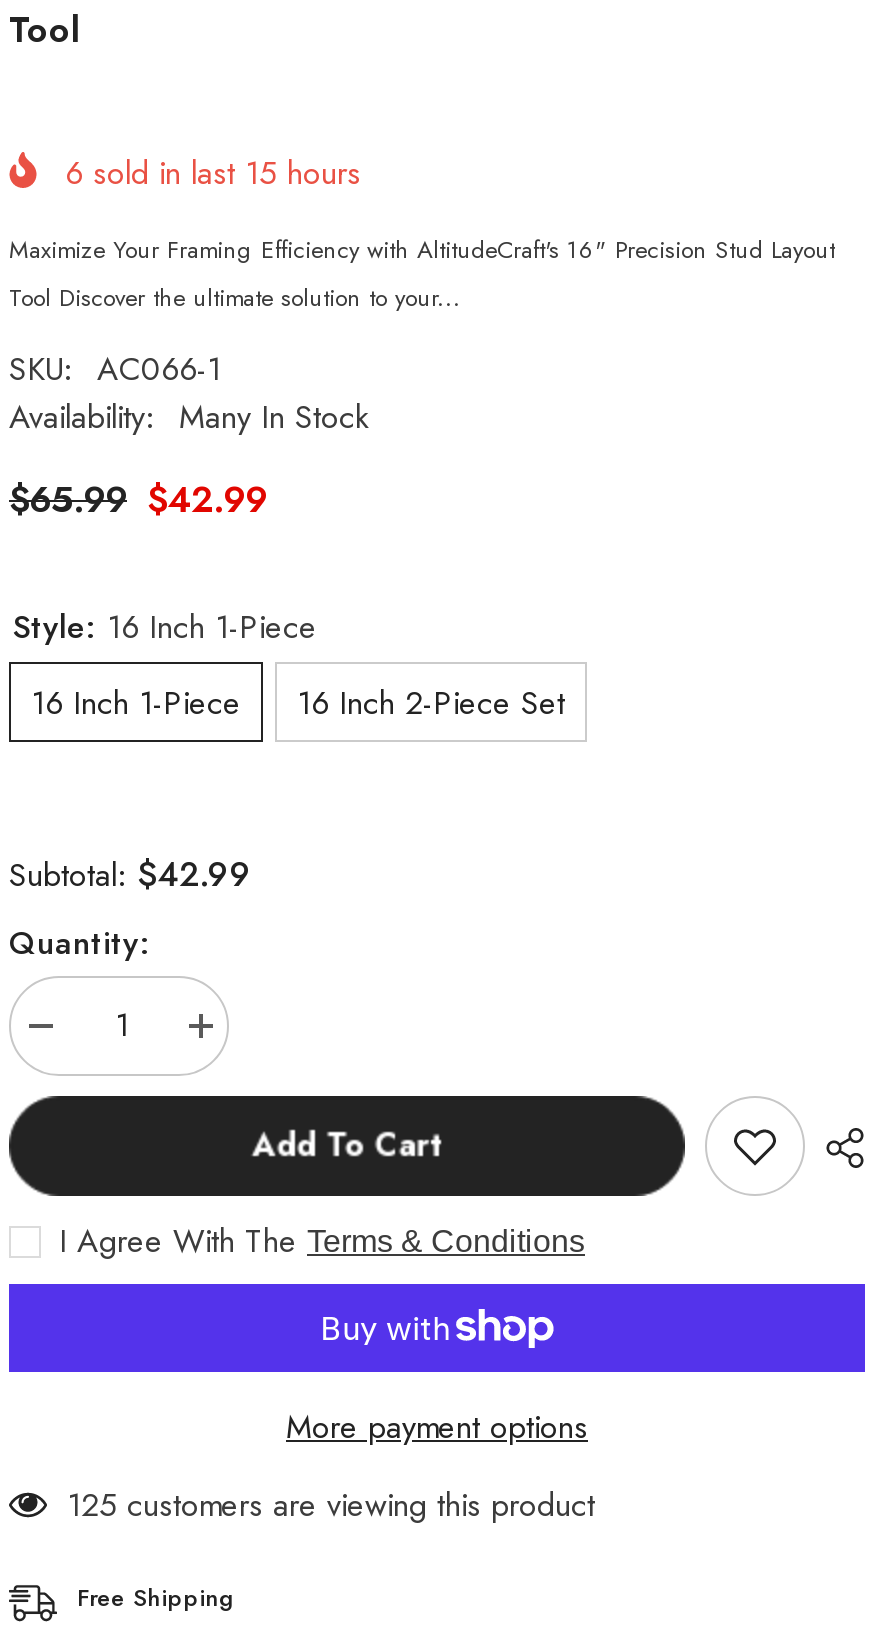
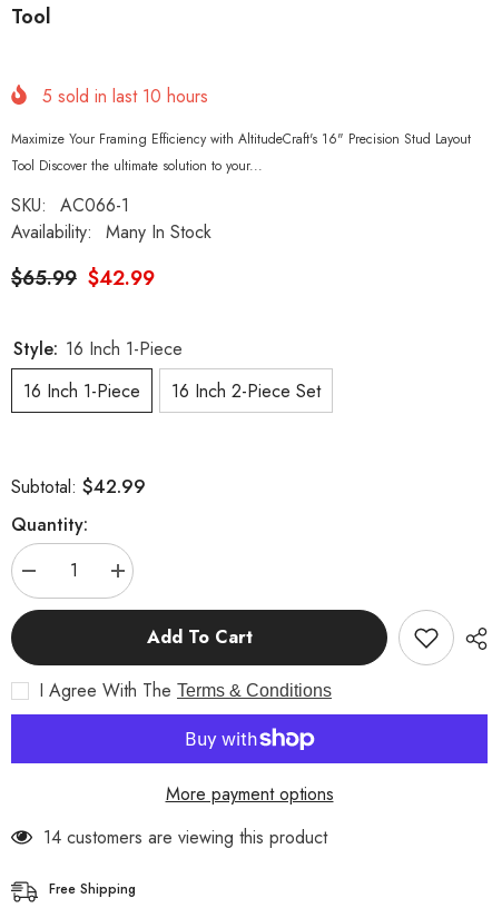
[65,151,361,197] 6 sold in last 15 hours -> [42,84,208,109] 5 sold in last 10 hours
[67,1483,595,1529] 125 customers are viewing this product -> [43,825,327,850] 14 customers are viewing this product

